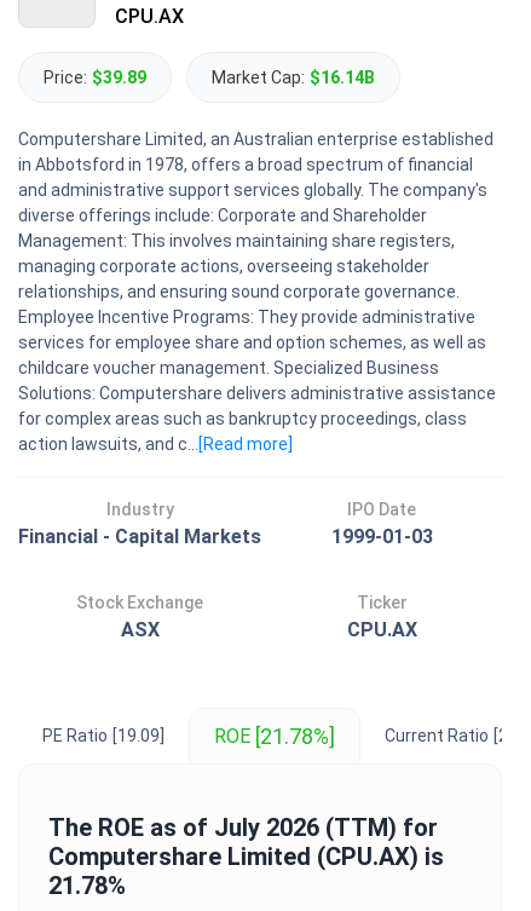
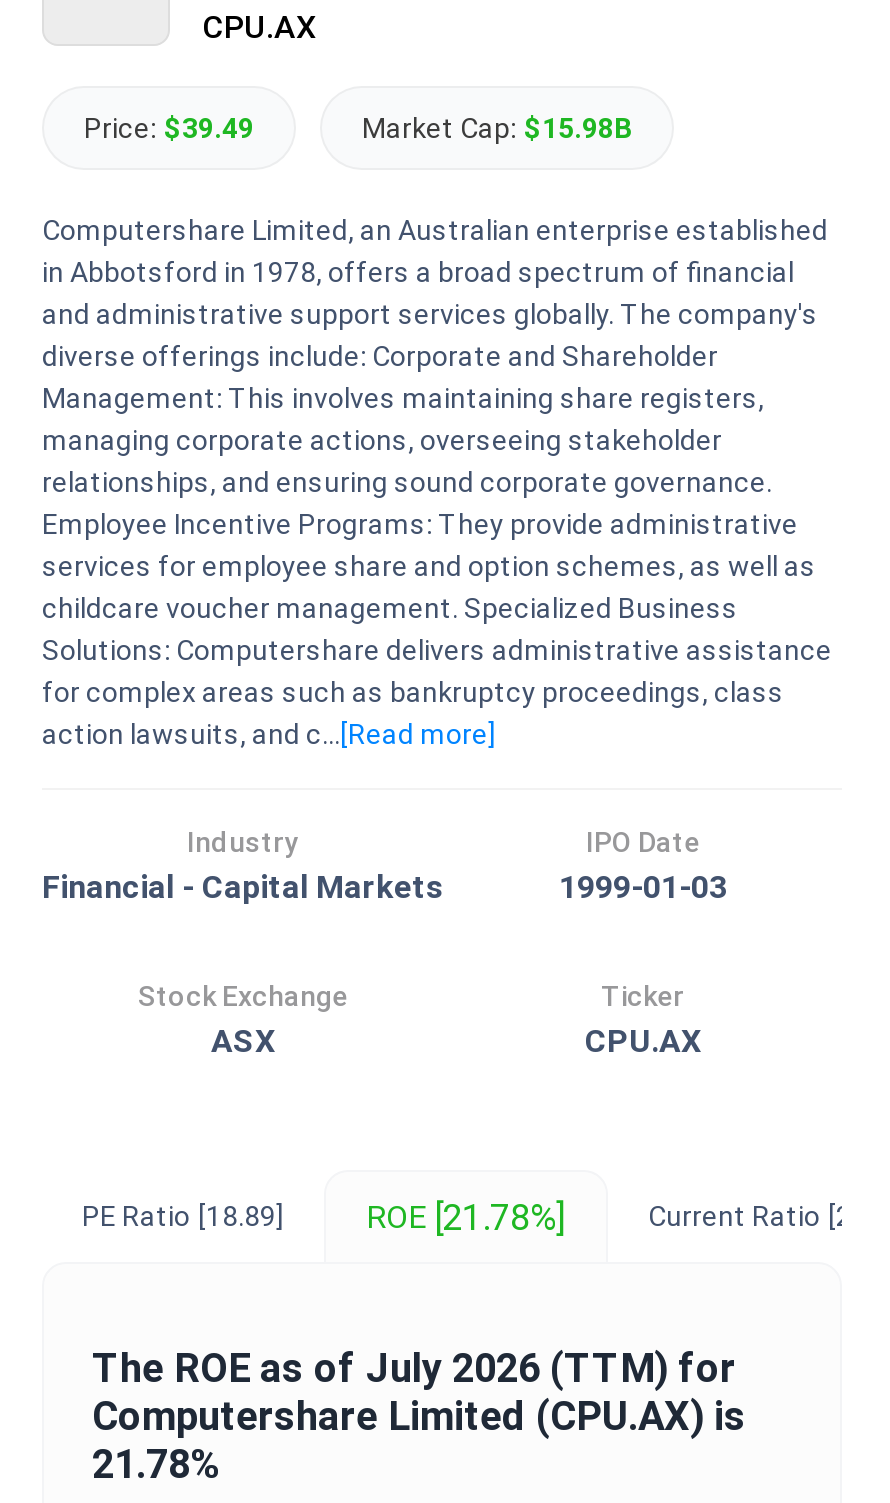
[44,68,146,87] Price: $39.89 -> [84,112,254,144] Price: $39.49
[212,68,375,87] Market Cap: $16.14B -> [362,112,632,144] Market Cap: $15.98B
[42,726,165,745] PE Ratio [19.09] -> [82,1200,284,1232] PE Ratio [18.89]

